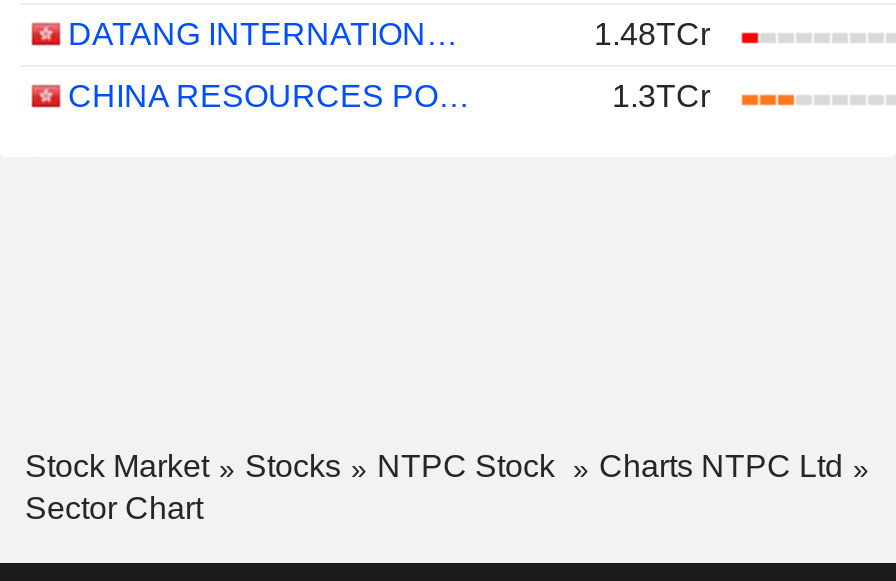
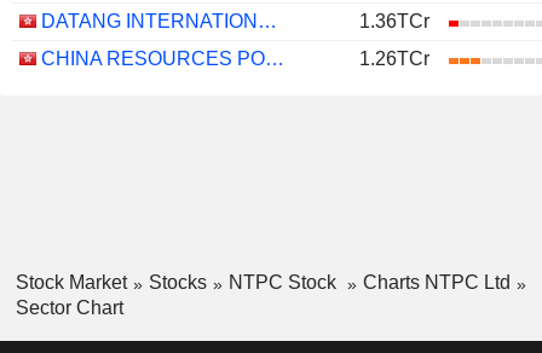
[594,17,710,51] 1.48TCr -> [359,11,429,31] 1.36TCr
[612,79,710,113] 1.3TCr -> [359,48,429,69] 1.26TCr

